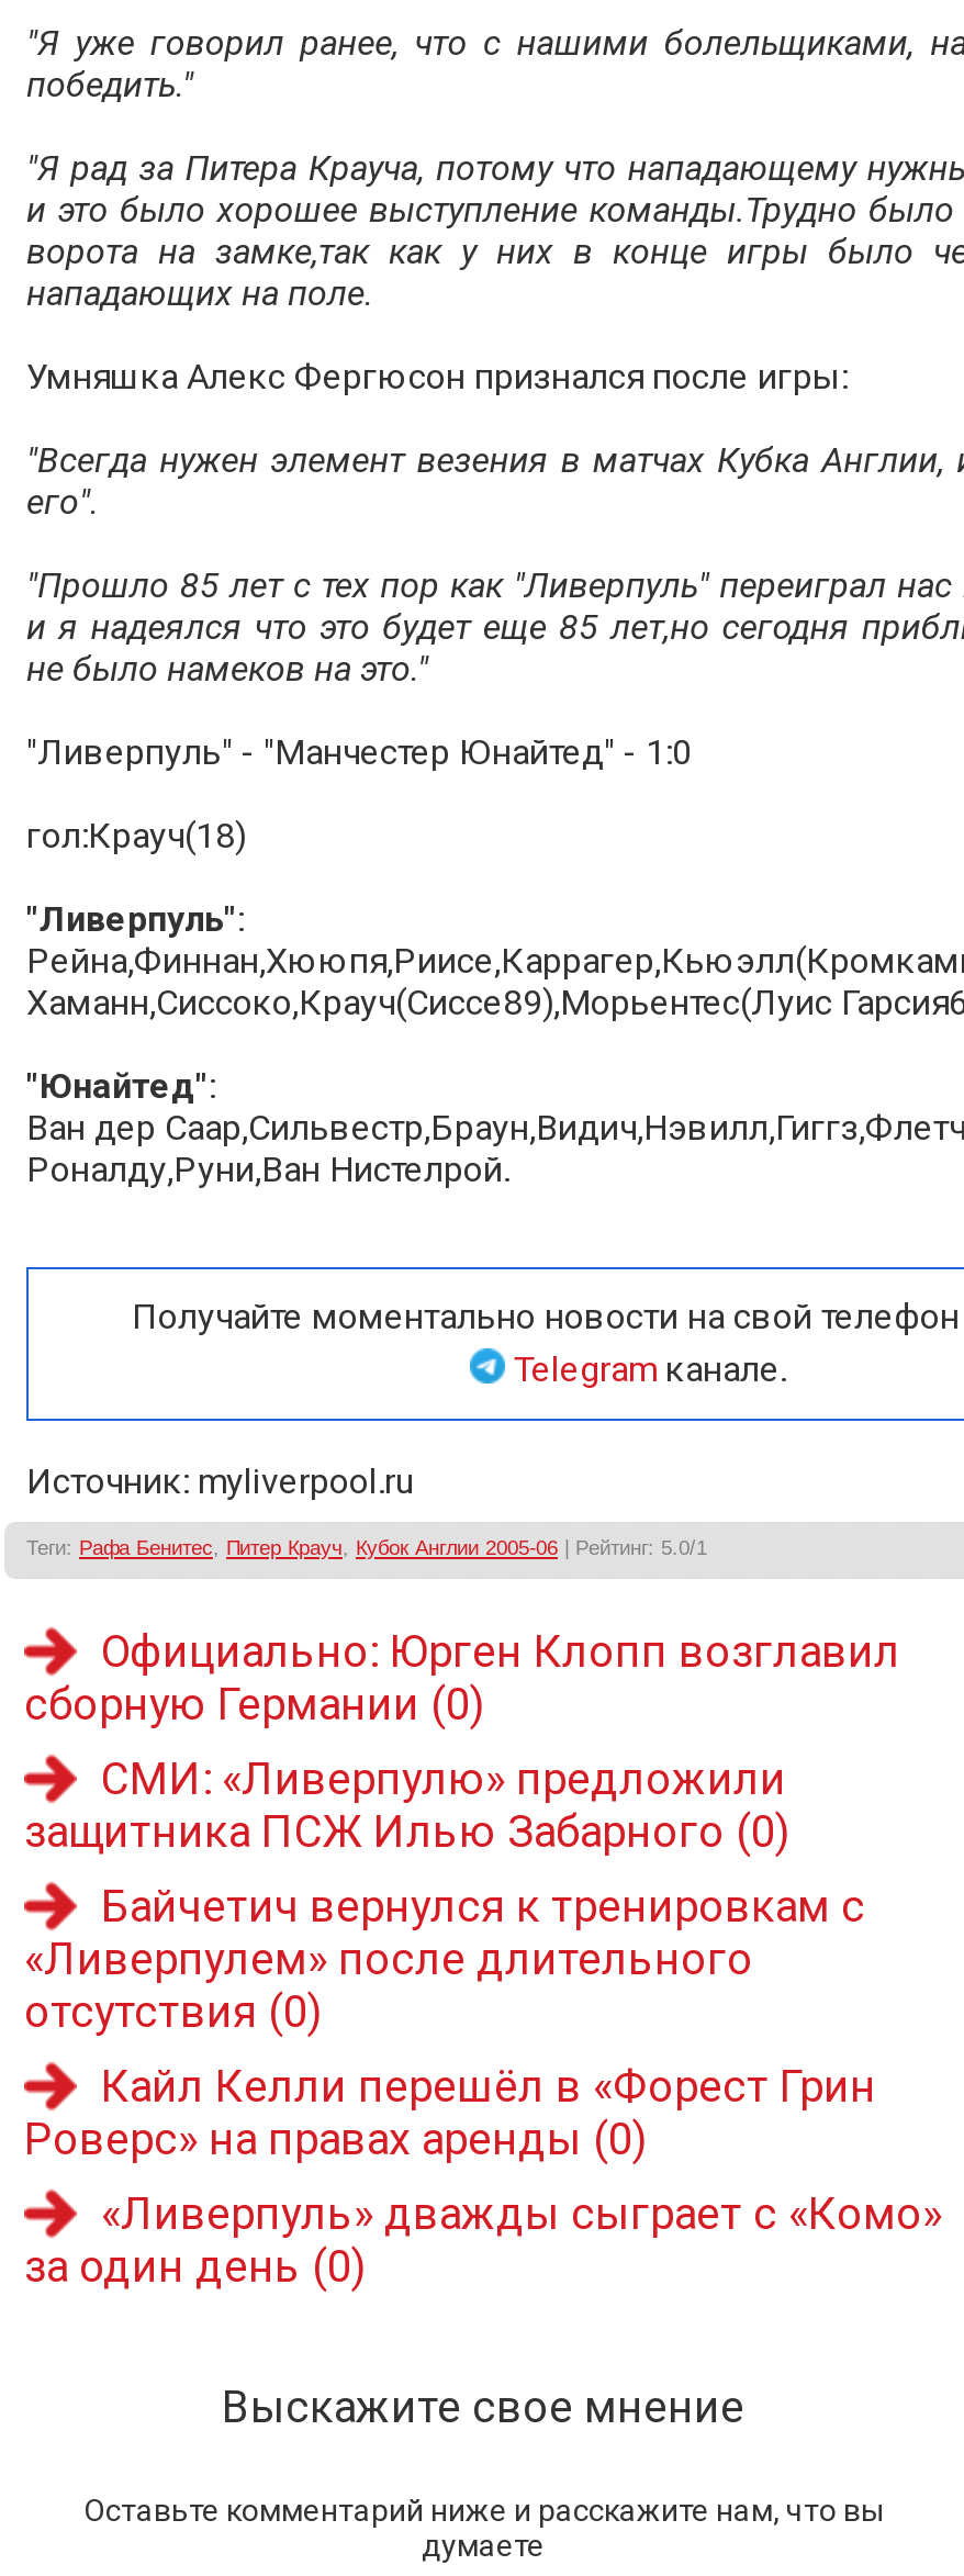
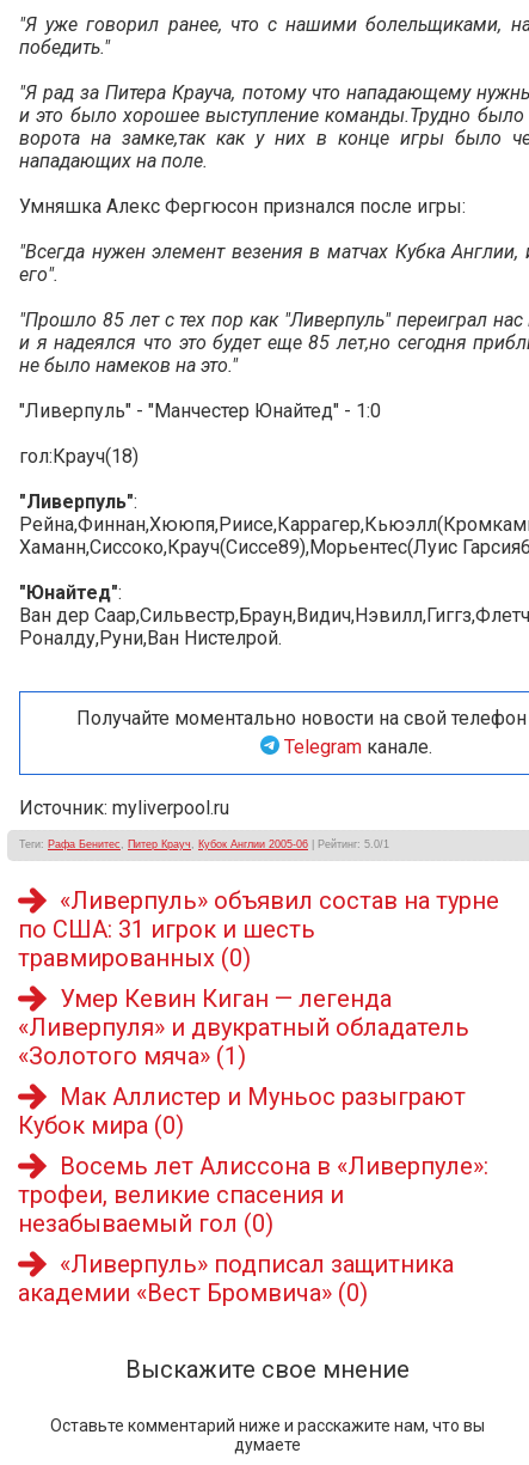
[24,1625,942,2293] Официально: Юрген Клопп возглавил | сборную Германии (0) | СМИ: «Ливерпулю» предложили | защитника ПСЖ Илью Забарного (0) | Байчетич вернулся к тренировкам с | «Ливерпулем» после длительного | отсутствия (0) | Кайл Келли перешёл в «Форест Грин | Роверс» на правах аренды (0) | «Ливерпуль» дважды сыграет с «Комо» | за один день (0) -> [18,886,499,1307] «Ливерпуль» объявил состав на турне | по США: 31 игрок и шесть | травмированных (0) | Умер Кевин Киган — легенда | «Ливерпуля» и двукратный обладатель | «Золотого мяча» (1) | Мак Аллистер и Муньос разыграют | Кубок мира (0) | Восемь лет Алиссона в «Ливерпуле»: | трофеи, великие спасения и | незабываемый гол (0) | «Ливерпуль» подписал защитника | академии «Вест Бромвича» (0)

